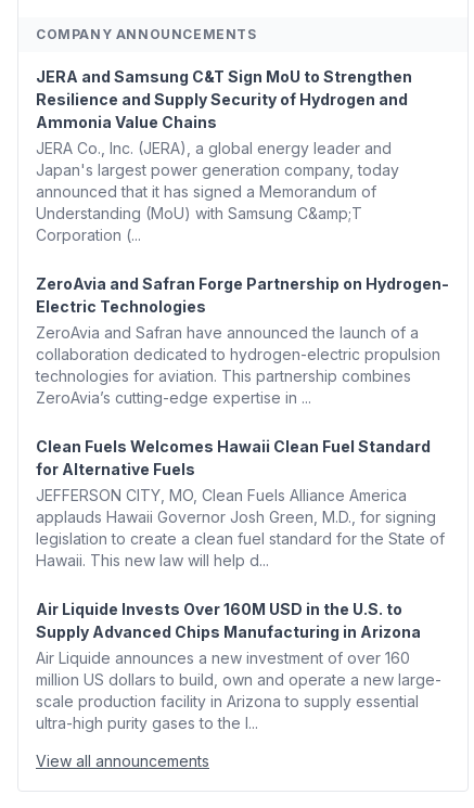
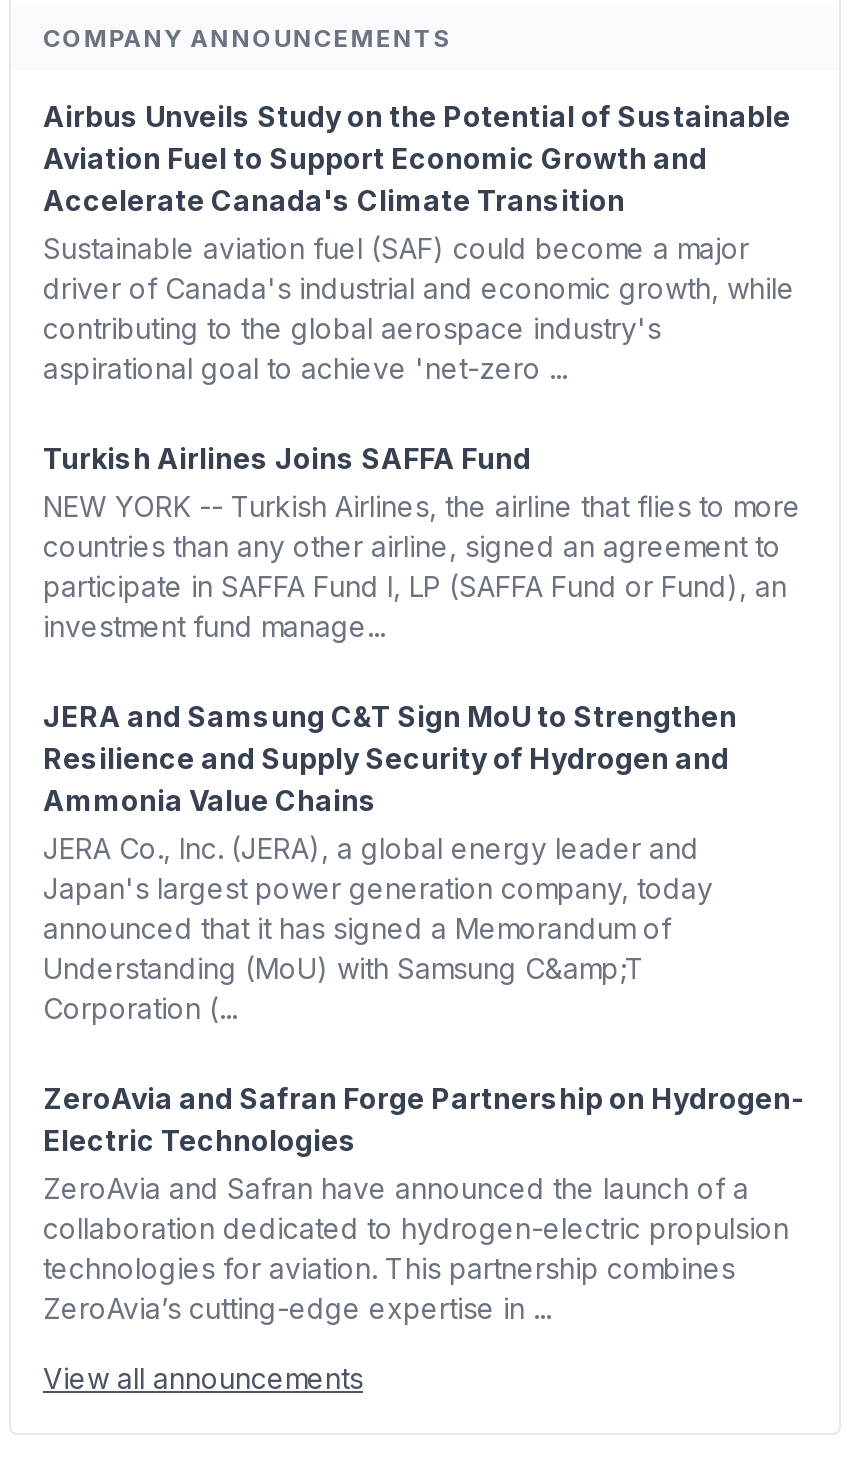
none -> [43,99,801,643] Airbus Unveils Study on the Potential of Sustainable | Aviation Fuel to Support Economic Growth and | Accelerate Canada's Climate Transition | Sustainable aviation fuel (SAF) could become a major | driver of Canada's industrial and economic growth, while | contributing to the global aerospace industry's | aspirational goal to achieve 'net-zero ... | Turkish Airlines Joins SAFFA Fund | NEW YORK -- Turkish Airlines, the airline that flies to more | countries than any other airline, signed an agreement to | participate in SAFFA Fund I, LP (SAFFA Fund or Fund), an | investment fund manage...
moved [36,67,449,407] -> [43,699,805,1325]: JERA and Samsung C&T Sign MoU to Strengthen | Resilience and Supply Security of Hydrogen and | Ammonia Value Chains | ... | technologies for aviation. This partnership combines | ZeroAvia’s cutting-edge expertise in ...
[36,437,445,732] Clean Fuels Welcomes Hawaii Clean Fuel Standard | for Alternative Fuels | JEFFERSON CITY, MO, Clean Fuels Alliance America | applauds Hawaii Governor Josh Green, M.D., for signing | legislation to create a clean fuel standard for the State of | Hawaii. This new law will help d... | Air Liquide Invests Over 160M USD in the U.S. to | Supply Advanced Chips Manufacturing in Arizona | Air Liquide announces a new investment of over 160 | million US dollars to build, own and operate a new large- | scale production facility in Arizona to supply essential | ultra-high purity gases to the l... -> none

